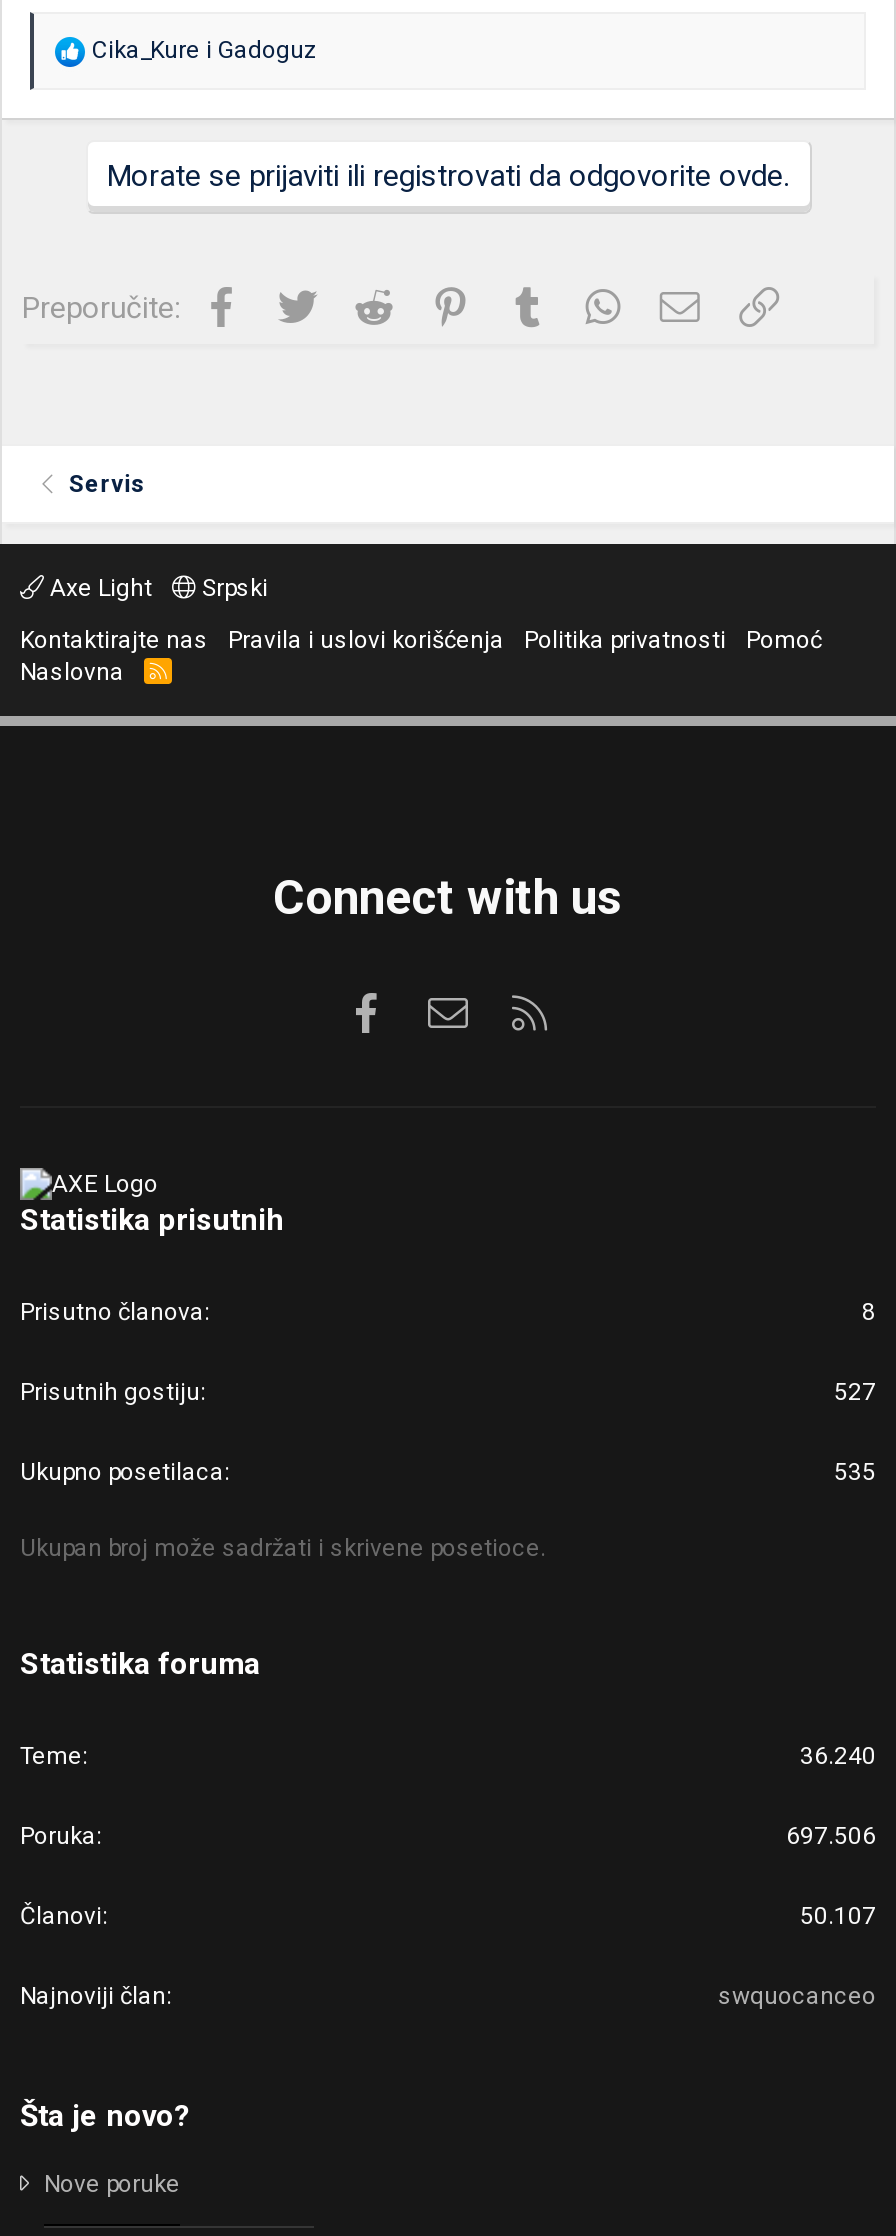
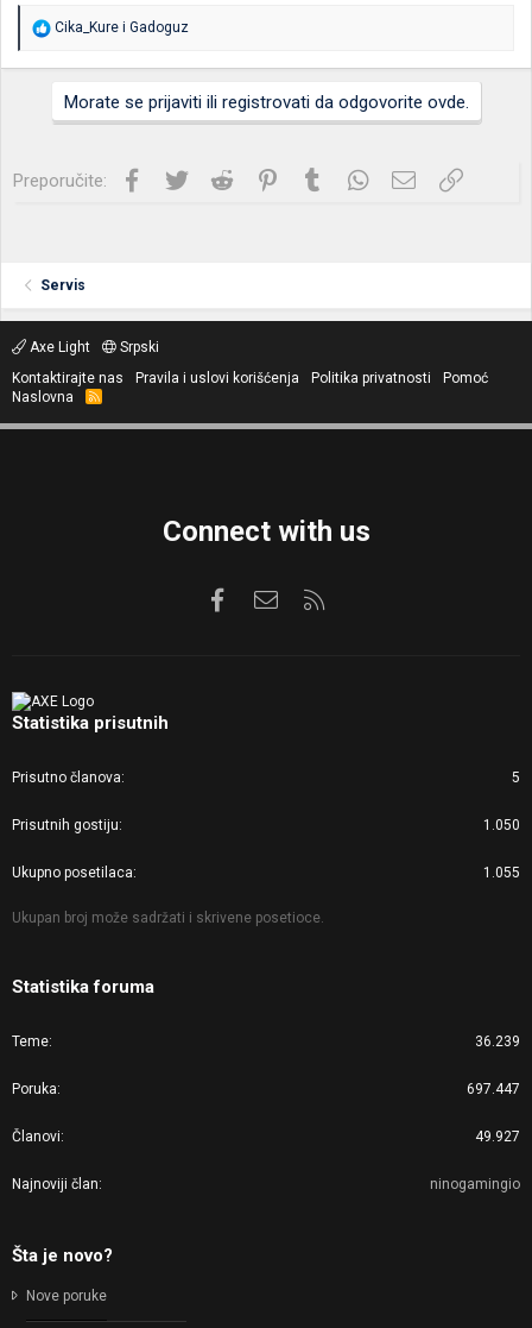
[862,1298,876,1326] 8 -> [512,769,520,786] 5
[834,1378,876,1406] 527 -> [483,817,520,834] 1.050
[834,1458,876,1486] 535 -> [483,865,520,881] 1.055
[800,1742,876,1770] 36.240 -> [475,1033,520,1050] 36.239
[786,1822,876,1850] 697.506 -> [467,1081,520,1098] 697.447
[800,1902,876,1930] 50.107 -> [475,1129,520,1145] 49.927
[718,1982,876,2010] swquocanceo -> [430,1176,520,1193] ninogamingio

